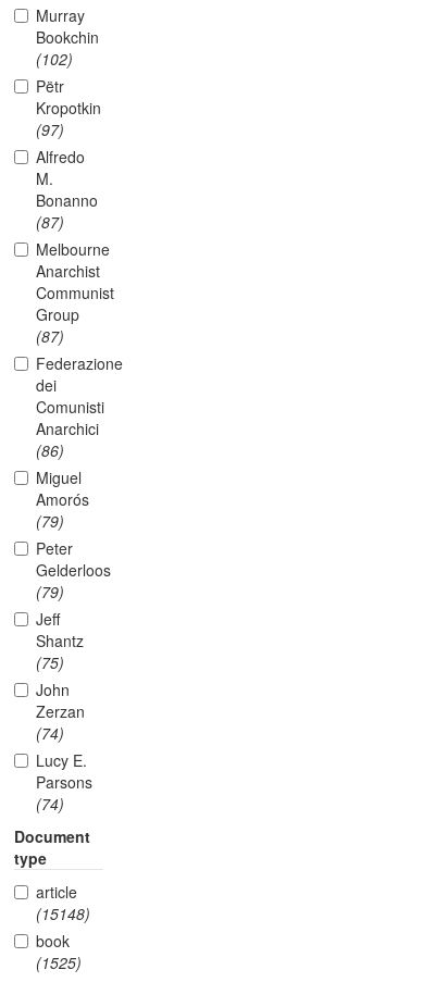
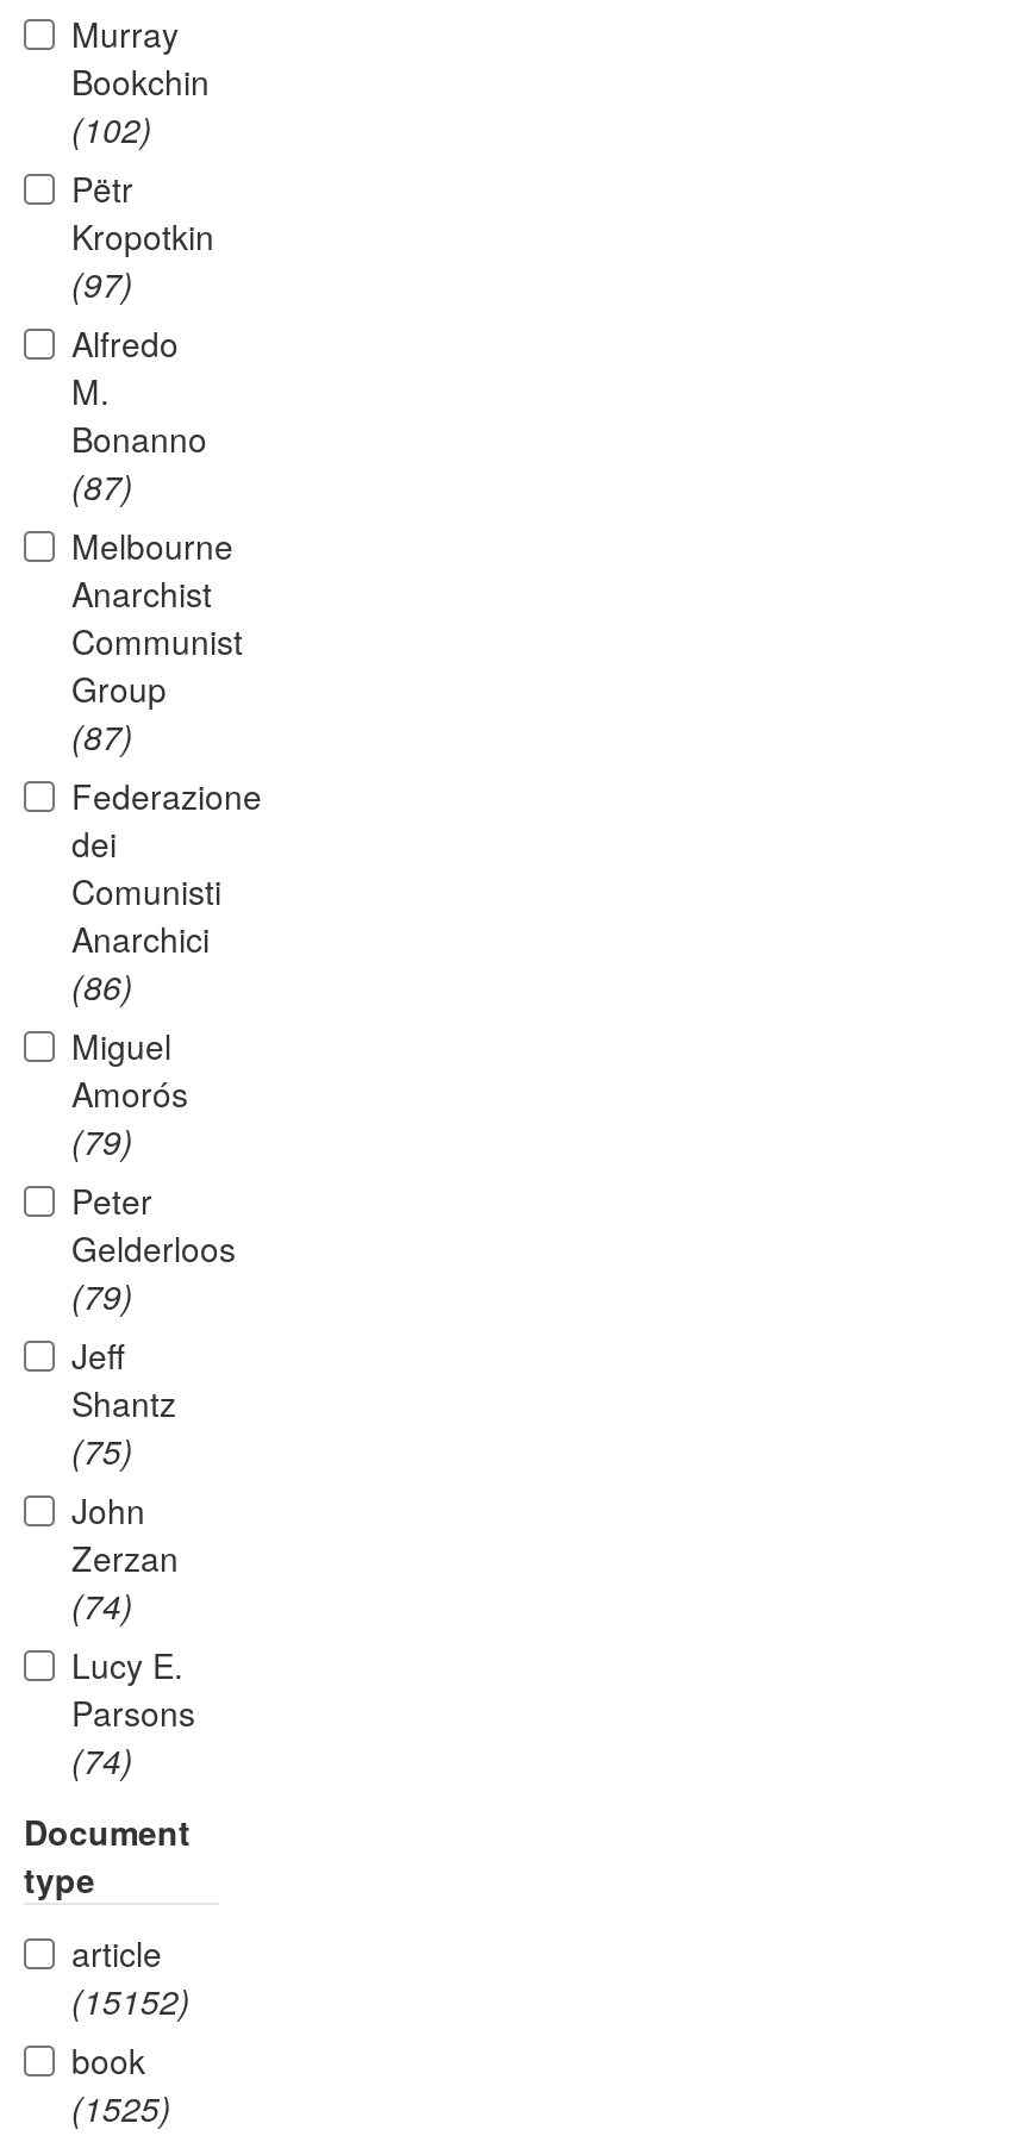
[36,903,90,924] (15148) -> [71,1976,191,2024] (15152)

